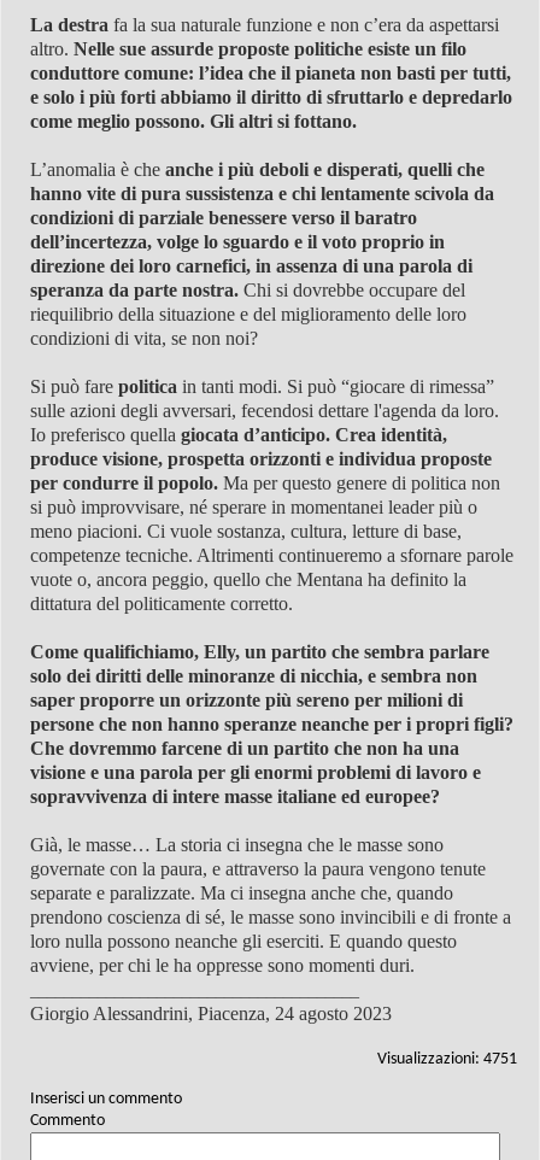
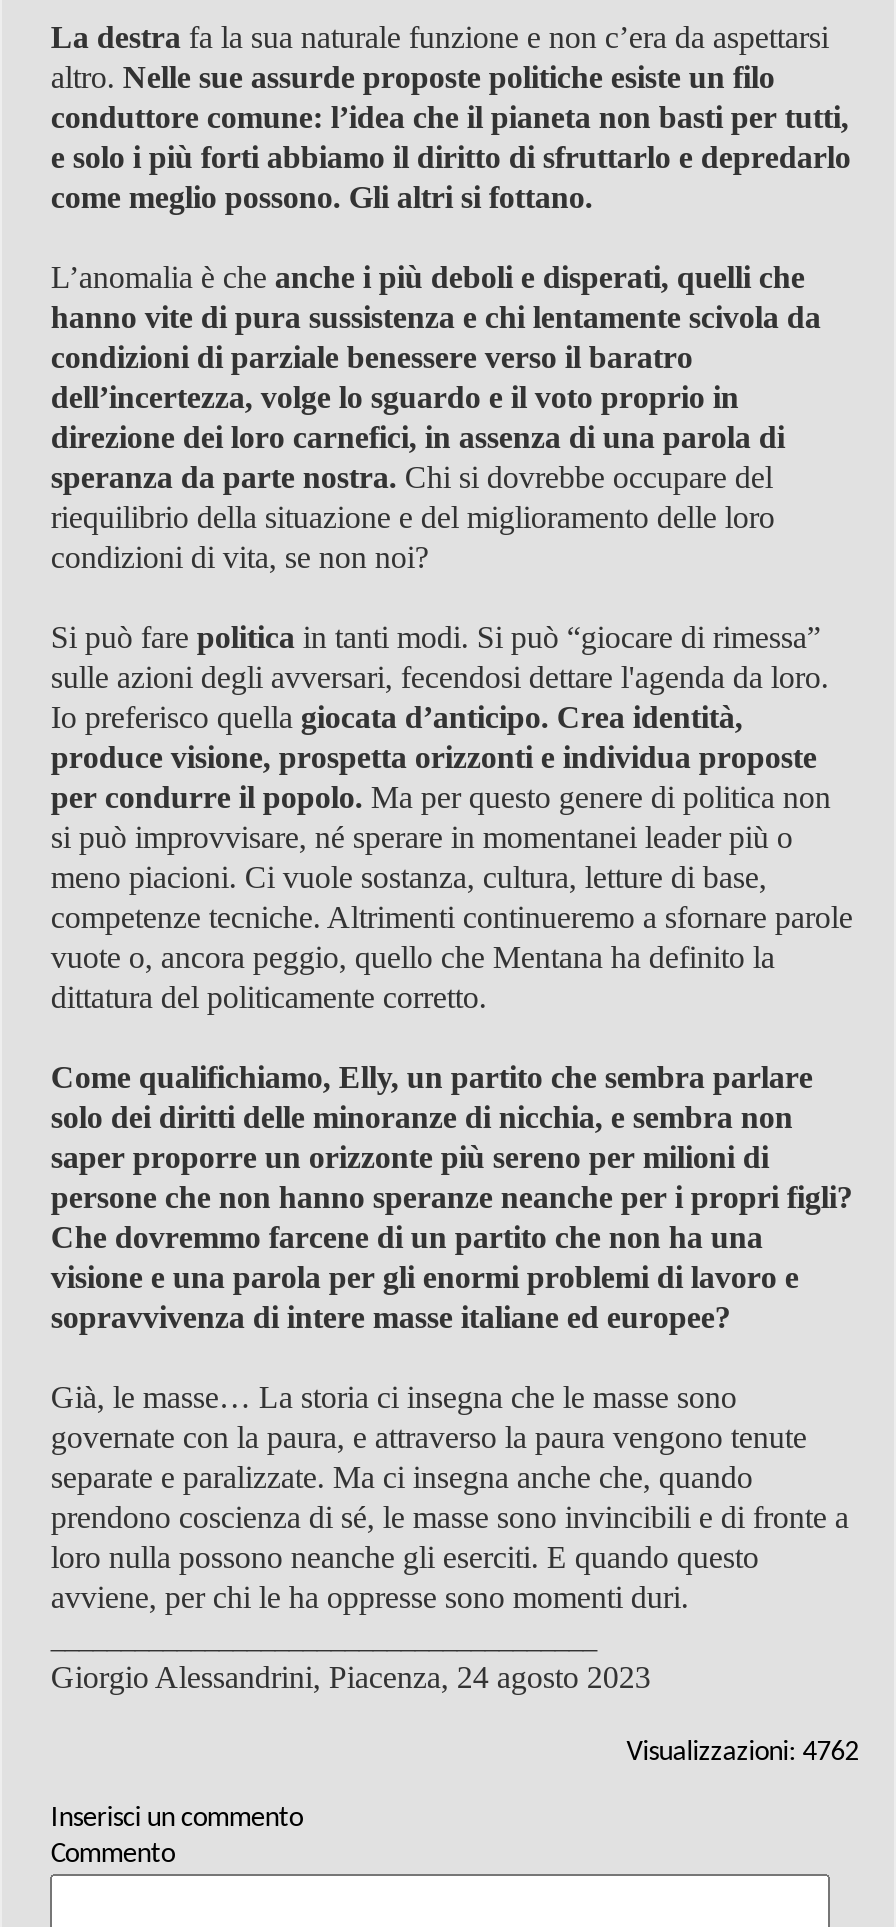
[378,1051,517,1069] Visualizzazioni: 4751 -> [626,1739,858,1769] Visualizzazioni: 4762

